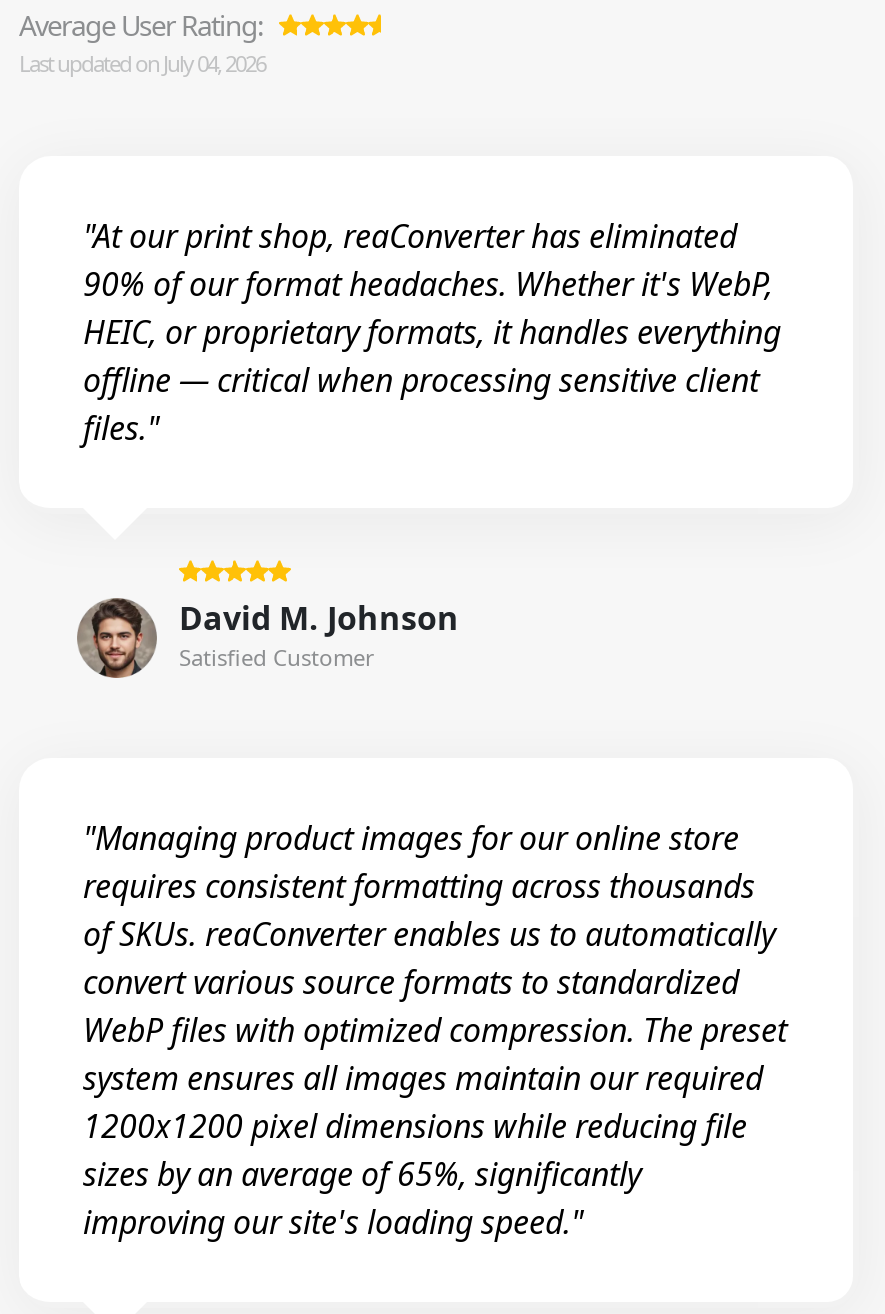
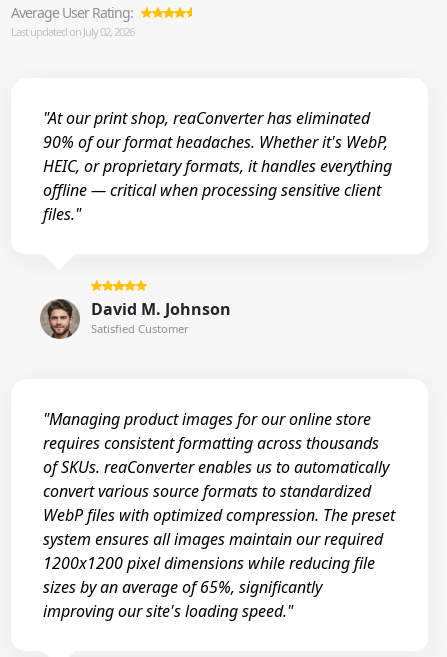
[19,48,265,78] Last updated on July 04, 2026 -> [11,24,134,39] Last updated on July 02, 2026

